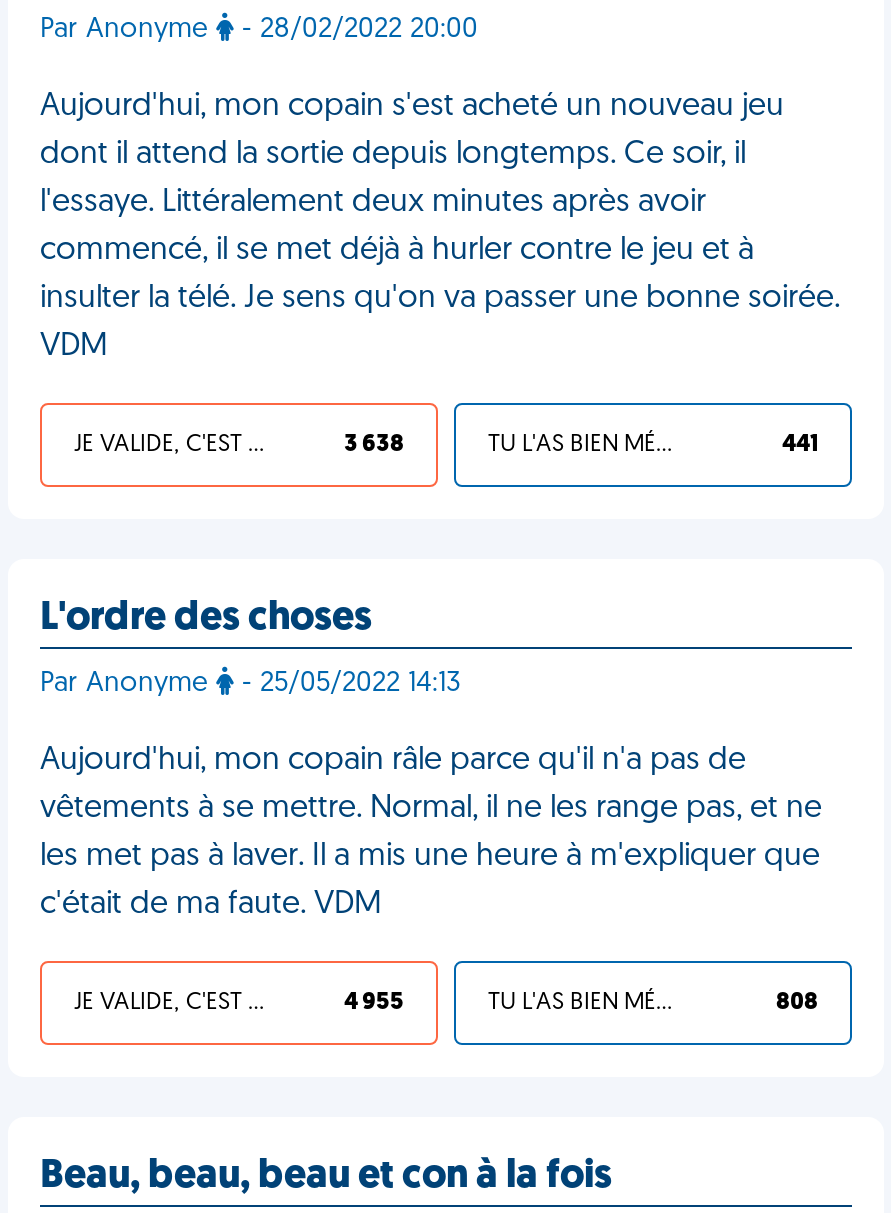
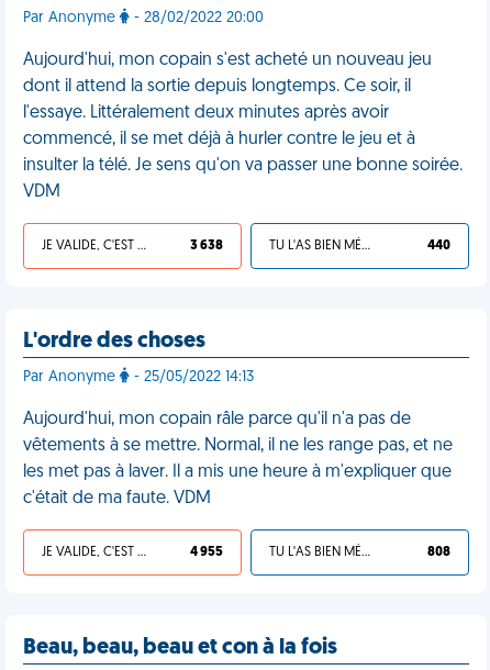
[782,433,818,457] 441 -> [427,239,450,253] 440

